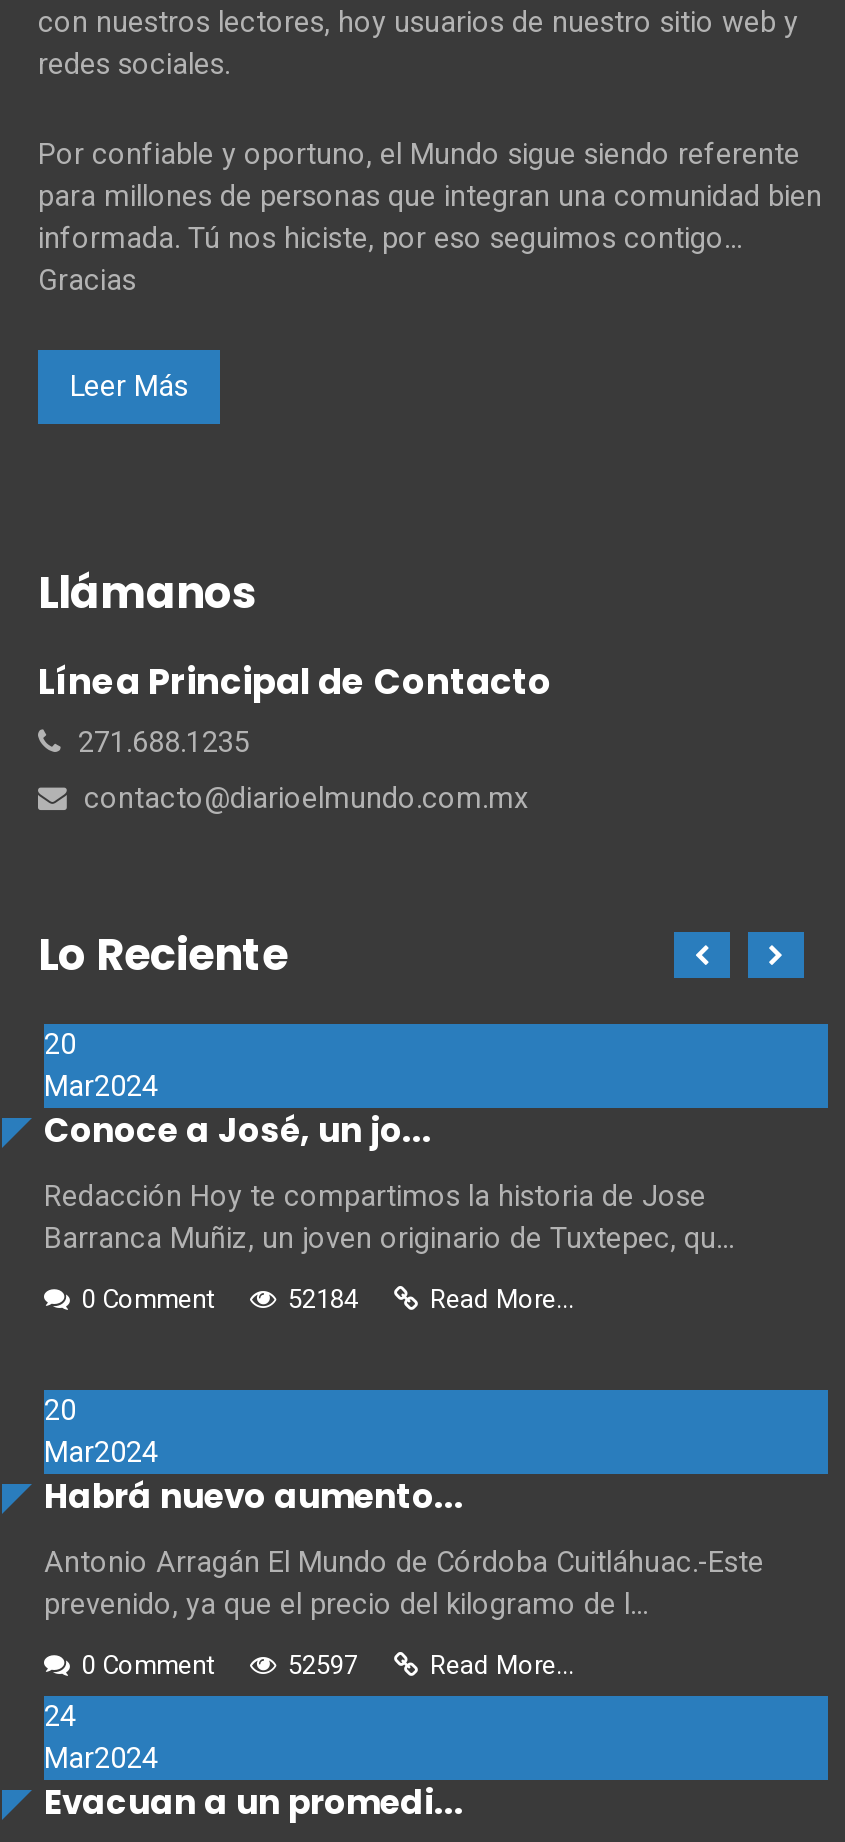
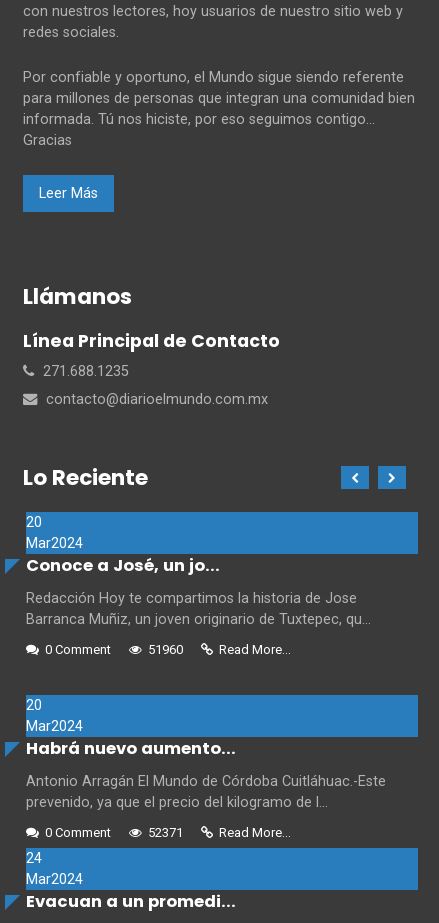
[288,1285,358,1315] 52184 -> [148,642,183,657] 51960
[288,1651,358,1681] 52597 -> [148,825,183,840] 52371

